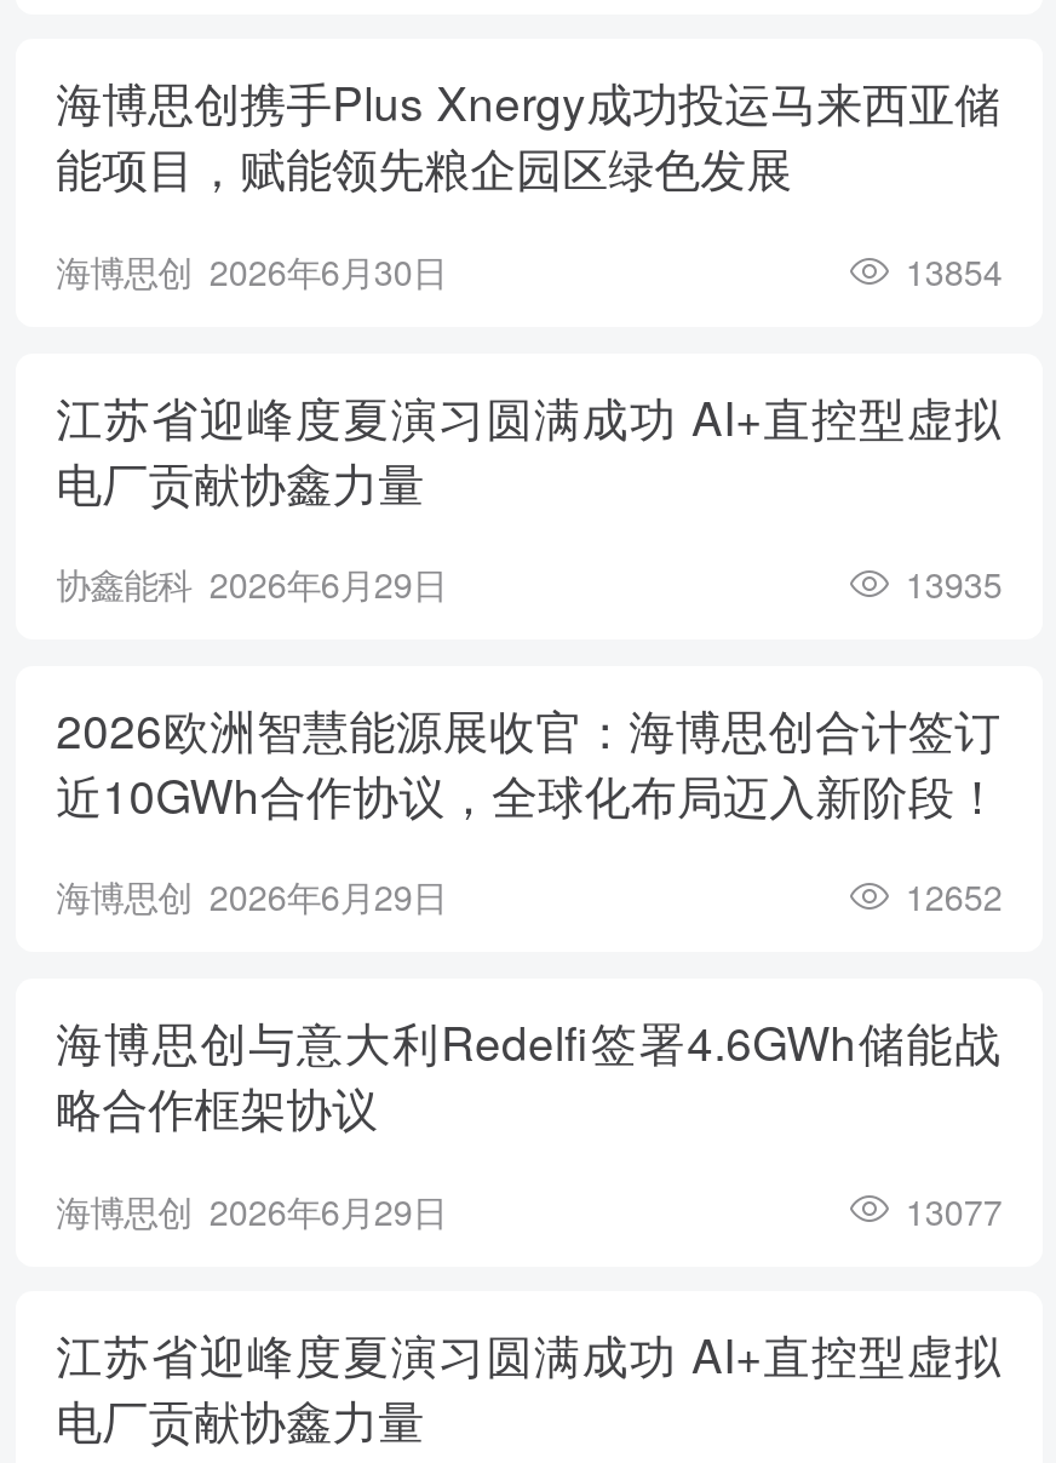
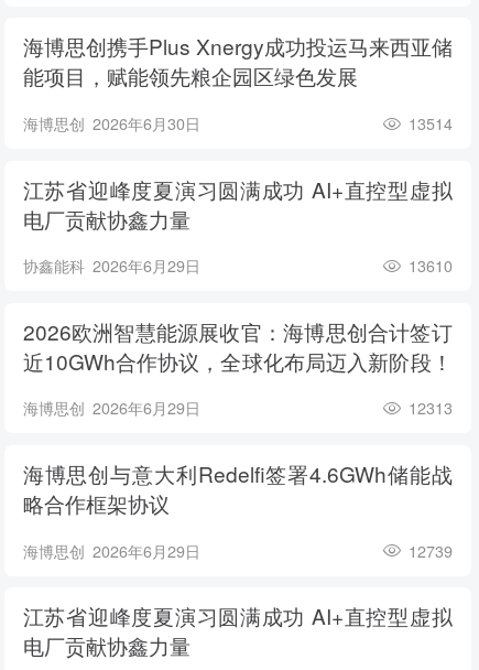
[905,247,1002,296] 13854 -> [409,112,453,134] 13514
[905,560,1002,608] 13935 -> [409,255,453,277] 13610
[905,873,1002,922] 12652 -> [409,397,453,419] 12313
[905,1186,1002,1235] 13077 -> [409,540,453,562] 12739

